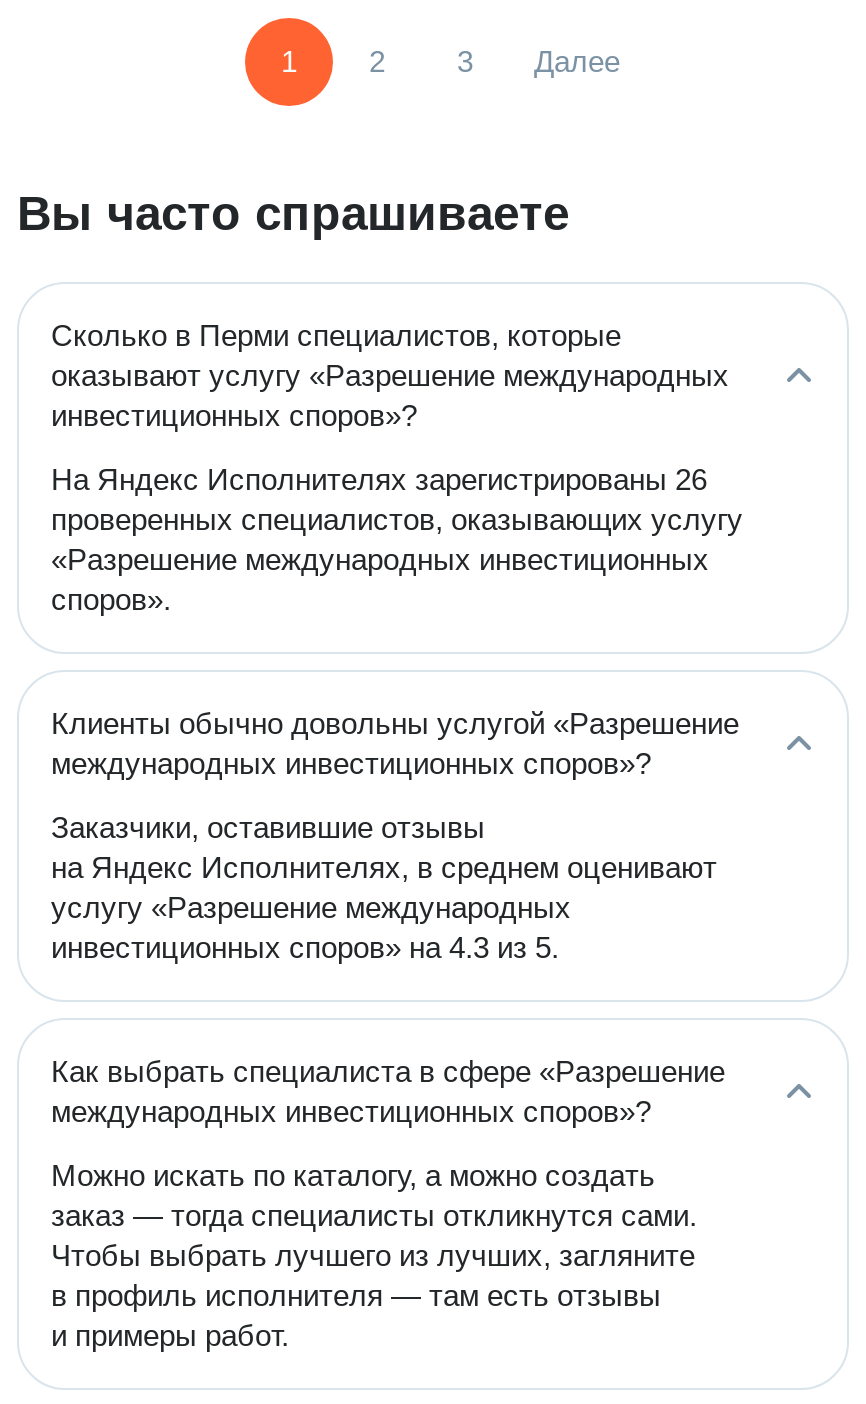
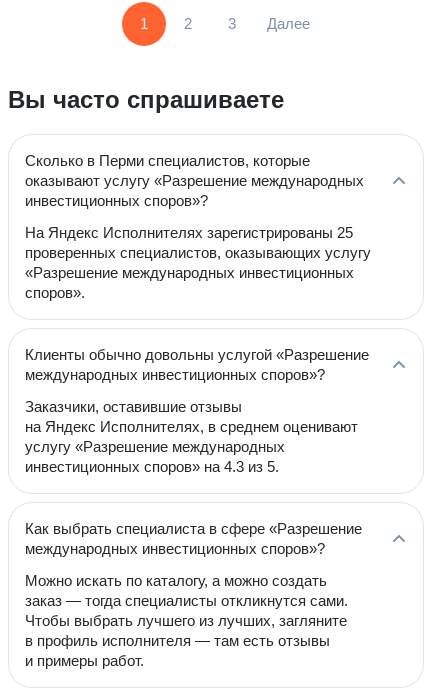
[51,462,707,496] На Яндекс Исполнителях зарегистрированы 26 -> [25,224,353,241] На Яндекс Исполнителях зарегистрированы 25

